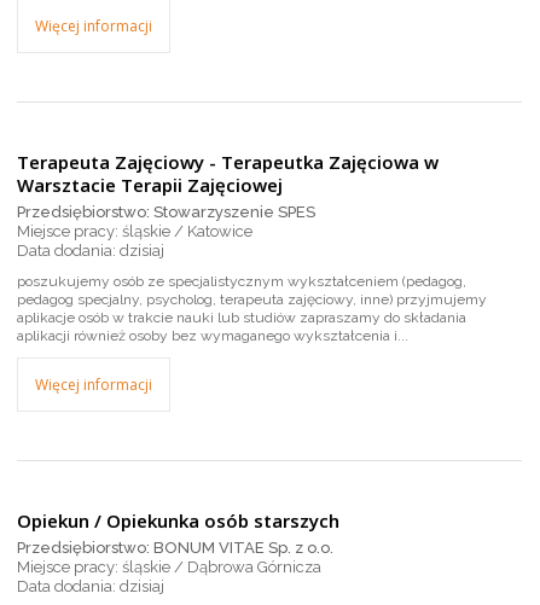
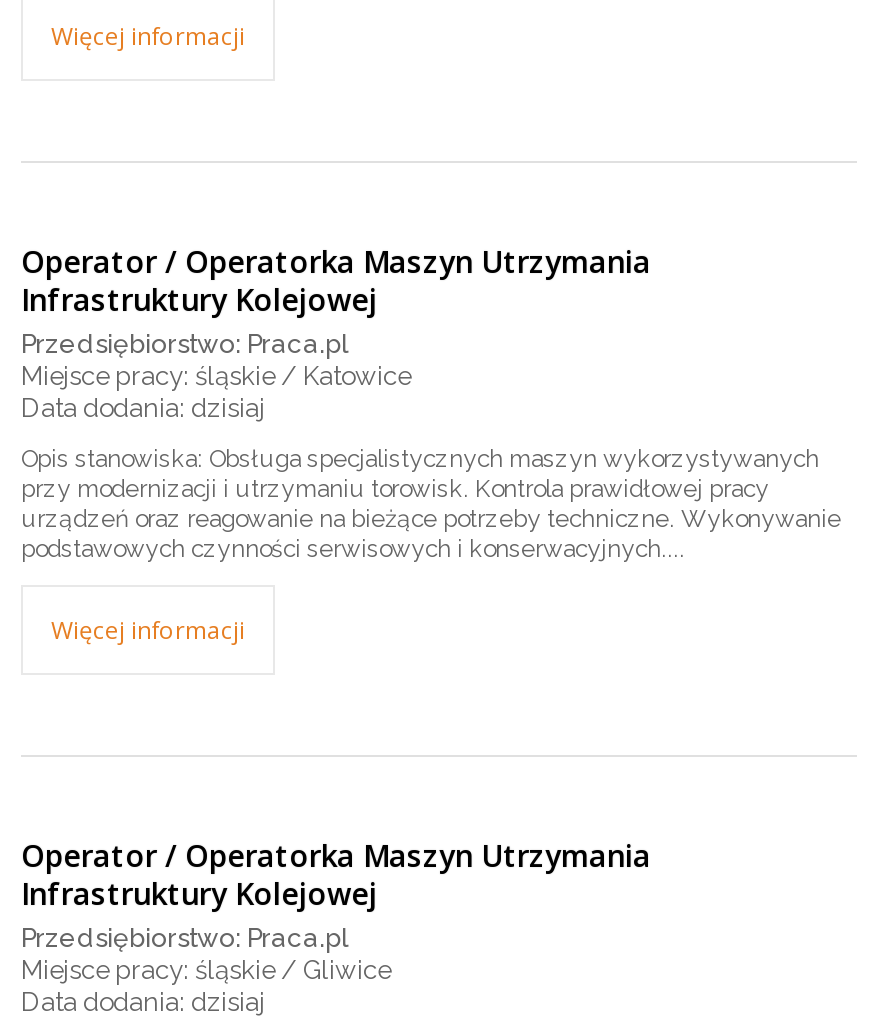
[17,150,439,221] Terapeuta Zajęciowy - Terapeutka Zajęciowa w | Warsztacie Terapii Zajęciowej | Przedsiębiorstwo: Stowarzyszenie SPES -> [21,241,651,359] Operator / Operatorka Maszyn Utrzymania | Infrastruktury Kolejowej | Przedsiębiorstwo: Praca.pl
[17,273,487,344] poszukujemy osób ze specjalistycznym wykształceniem (pedagog, | pedagog specjalny, psycholog, terapeuta zajęciowy, inne) przyjmujemy | aplikacje osób w trakcie nauki lub studiów zapraszamy do składania | aplikacji również osoby bez wymaganego wykształcenia i... -> [21,445,841,563] Opis stanowiska: Obsługa specjalistycznych maszyn wykorzystywanych | przy modernizacji i utrzymaniu torowisk. Kontrola prawidłowej pracy | urządzeń oraz reagowanie na bieżące potrzeby techniczne. Wykonywanie | podstawowych czynności serwisowych i konserwacyjnych....
[17,508,339,576] Opiekun / Opiekunka osób starszych | Przedsiębiorstwo: BONUM VITAE Sp. z o.o. | Miejsce pracy: śląskie / Dąbrowa Górnicza -> [21,835,651,985] Operator / Operatorka Maszyn Utrzymania | Infrastruktury Kolejowej | Przedsiębiorstwo: Praca.pl | Miejsce pracy: śląskie / Gliwice

